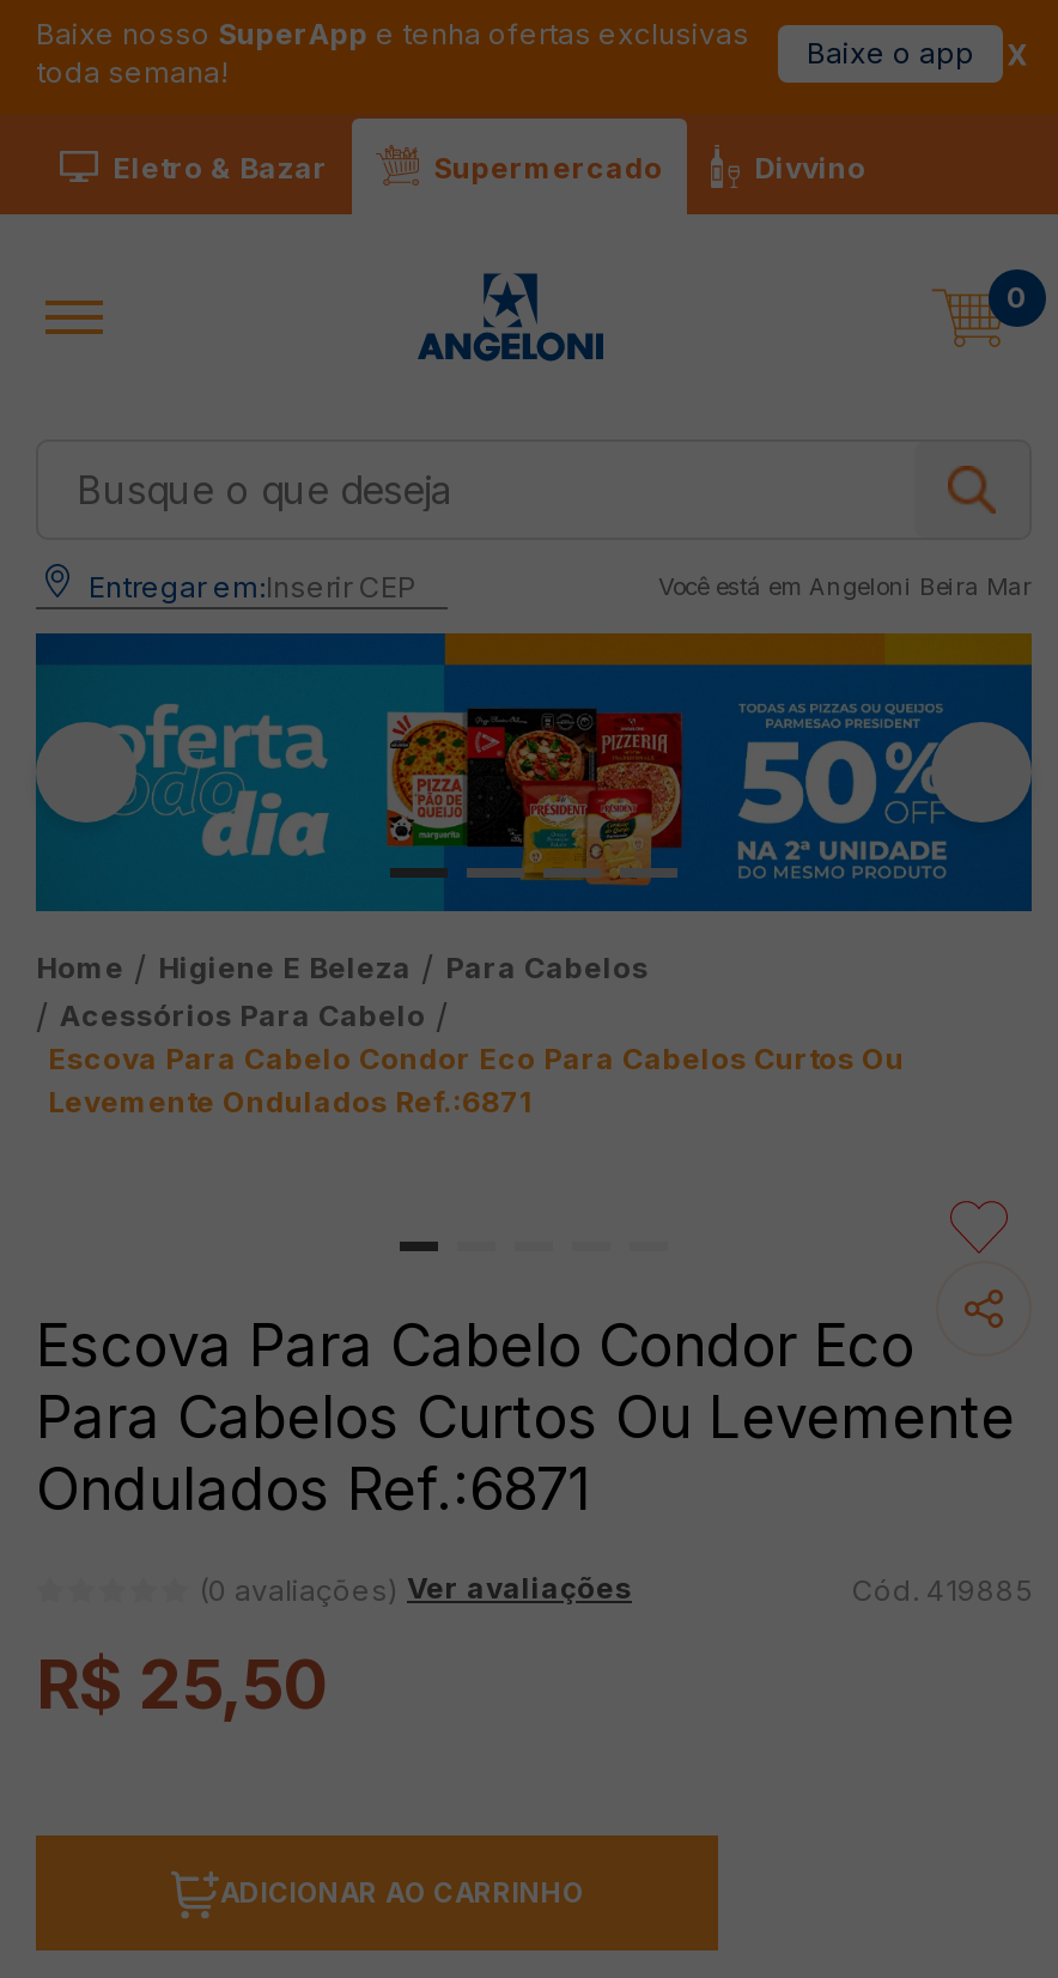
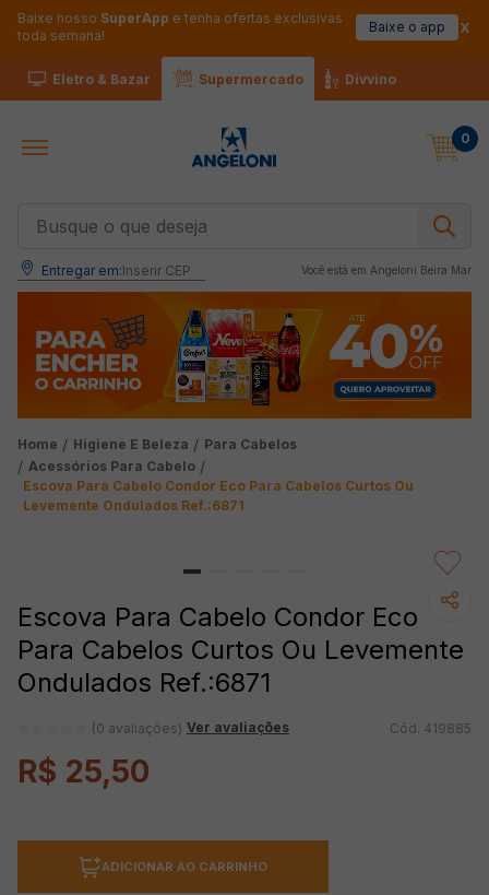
[34,631,1034,914] [image] -> [16,291,473,420] [image]

